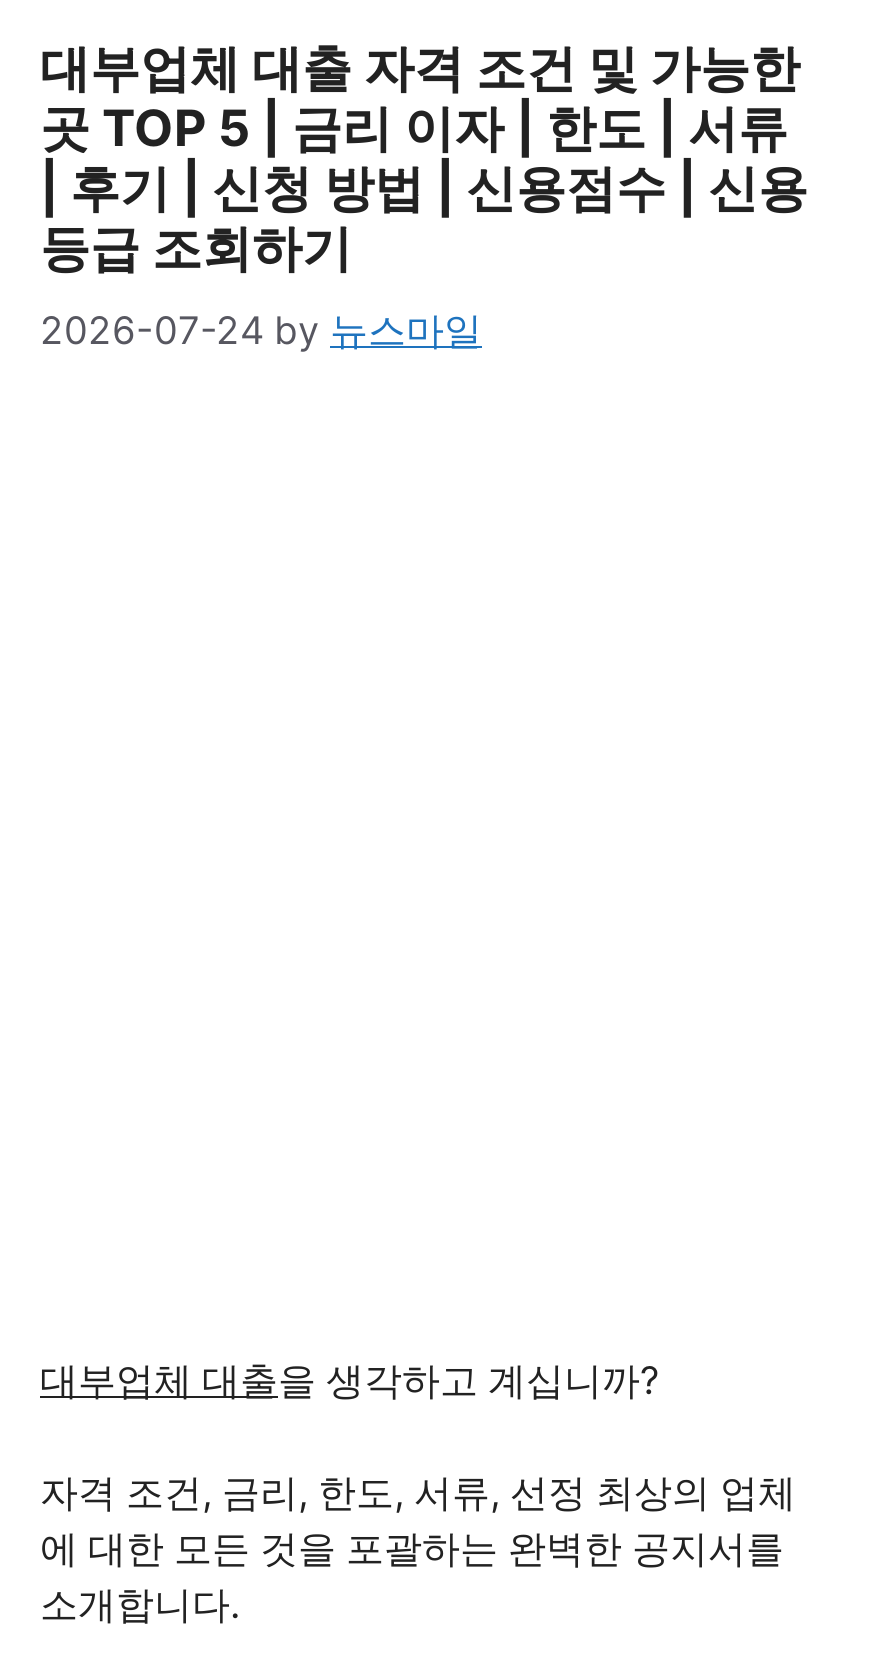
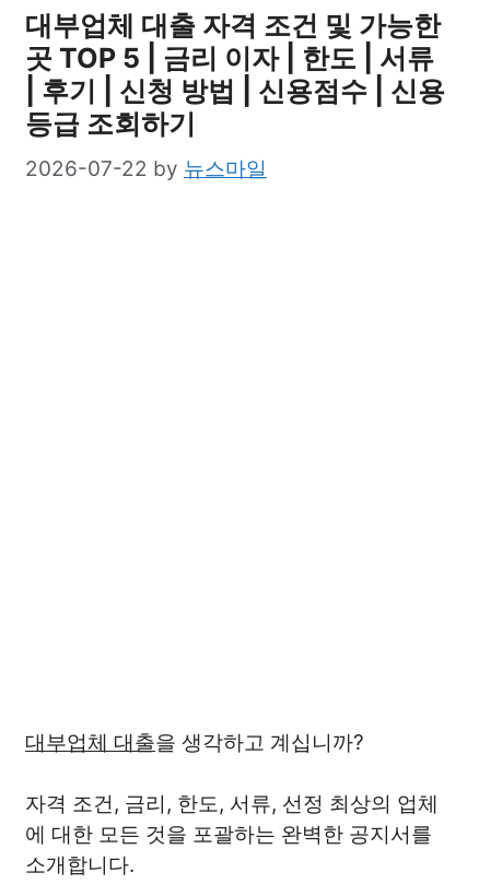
[40,307,482,353] 2026-07-24 by 뉴스마일 -> [25,156,267,181] 2026-07-22 by 뉴스마일

